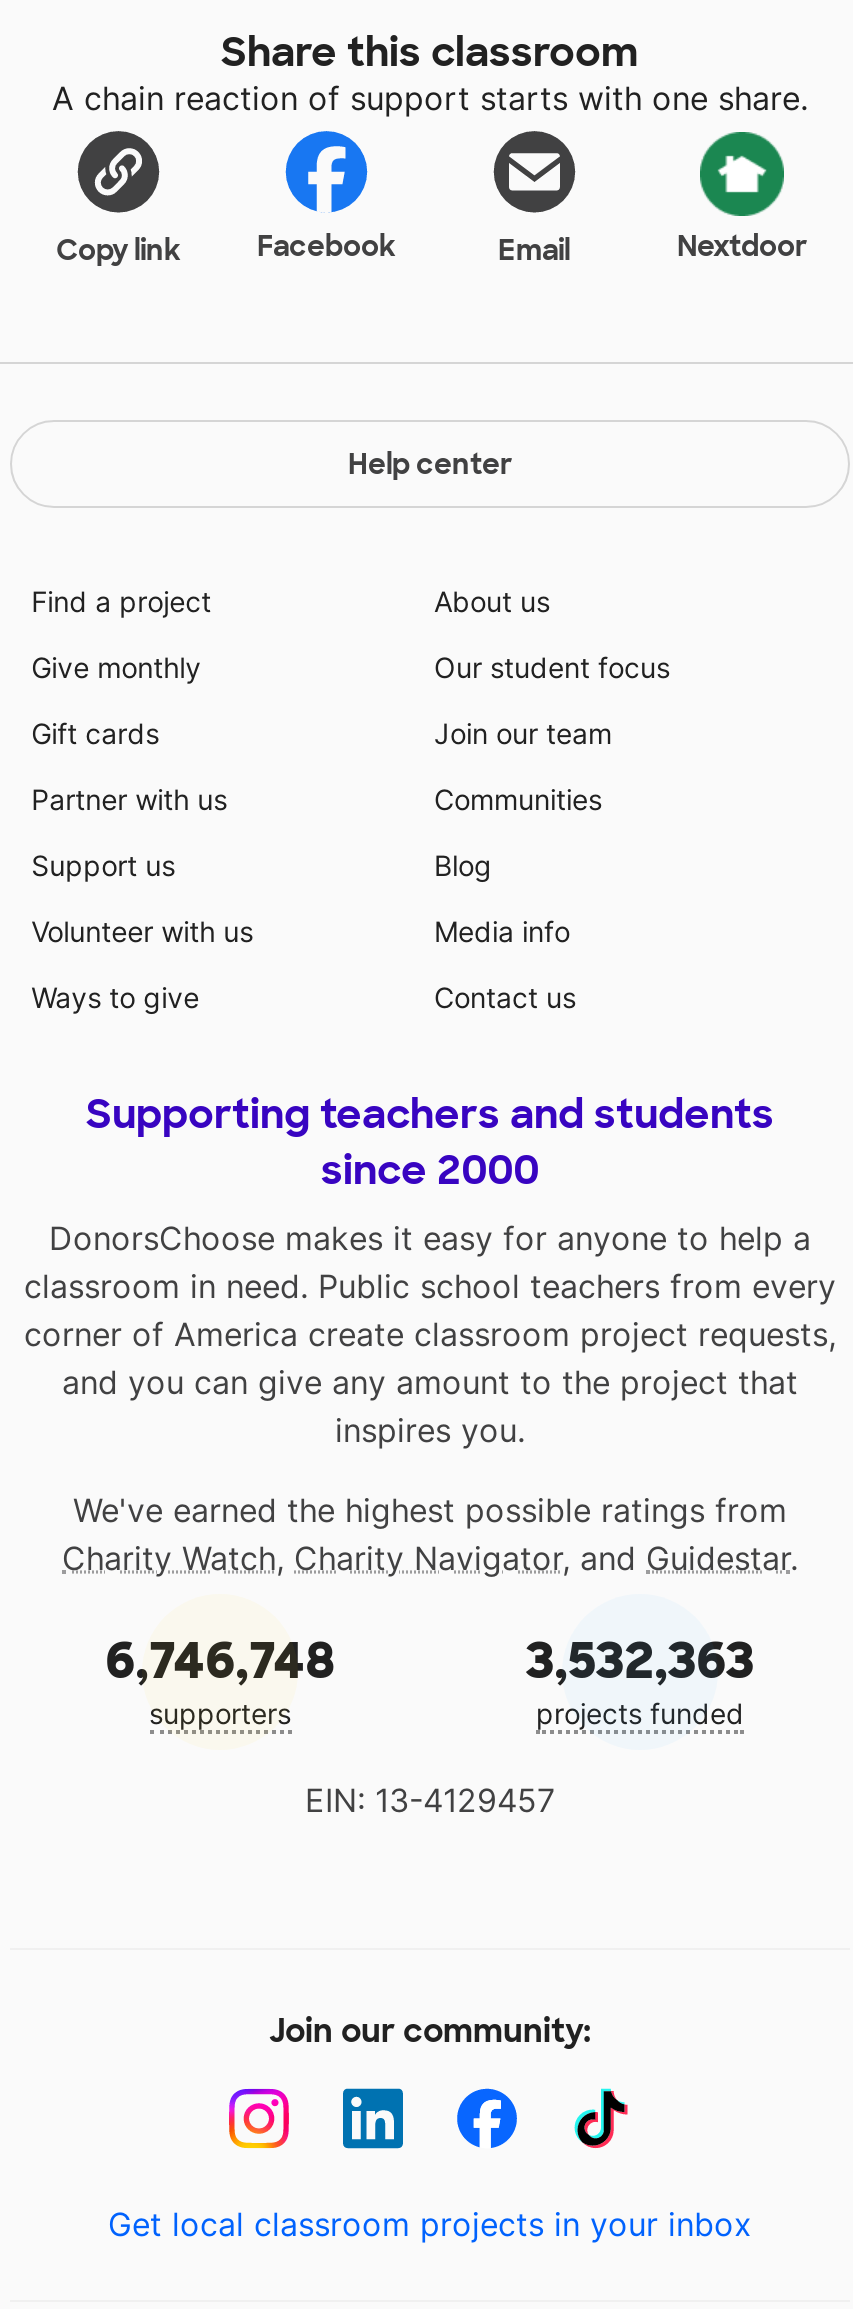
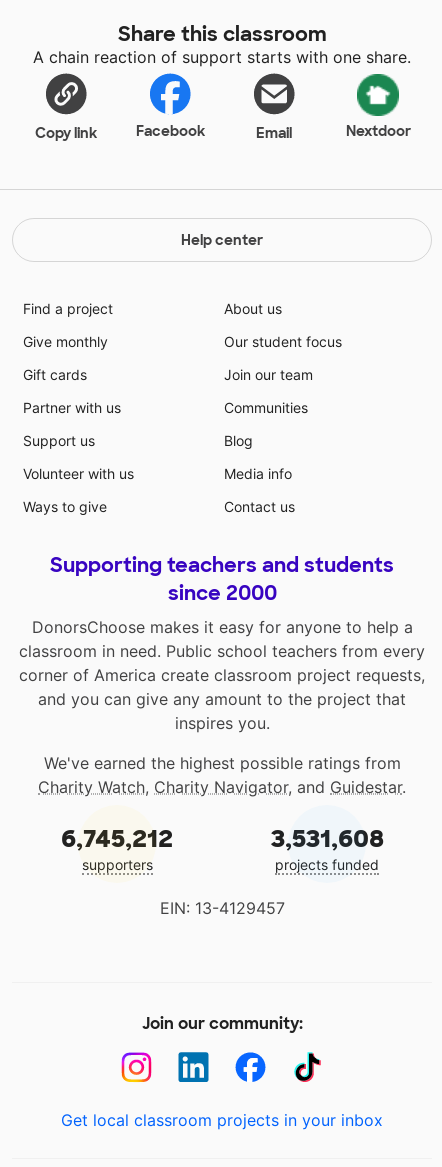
[105,1629,335,1691] 6,746,748 -> [61,823,173,854] 6,745,212
[526,1629,754,1691] 3,532,363 -> [270,823,383,854] 3,531,608

